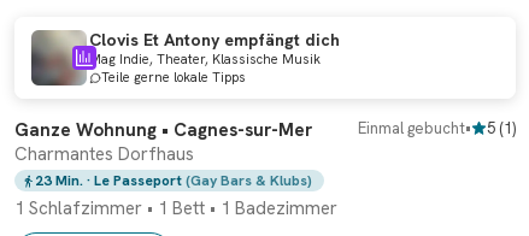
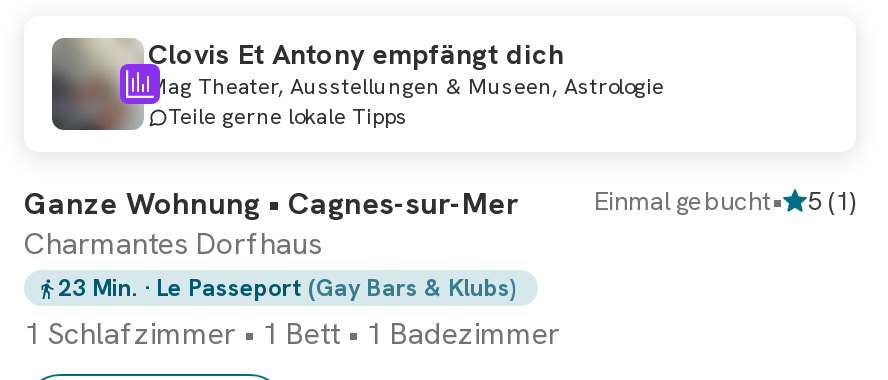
[89,51,321,67] Mag Indie, Theater, Klassische Musik -> [148,72,664,100] Mag Theater, Ausstellungen & Museen, Astrologie

